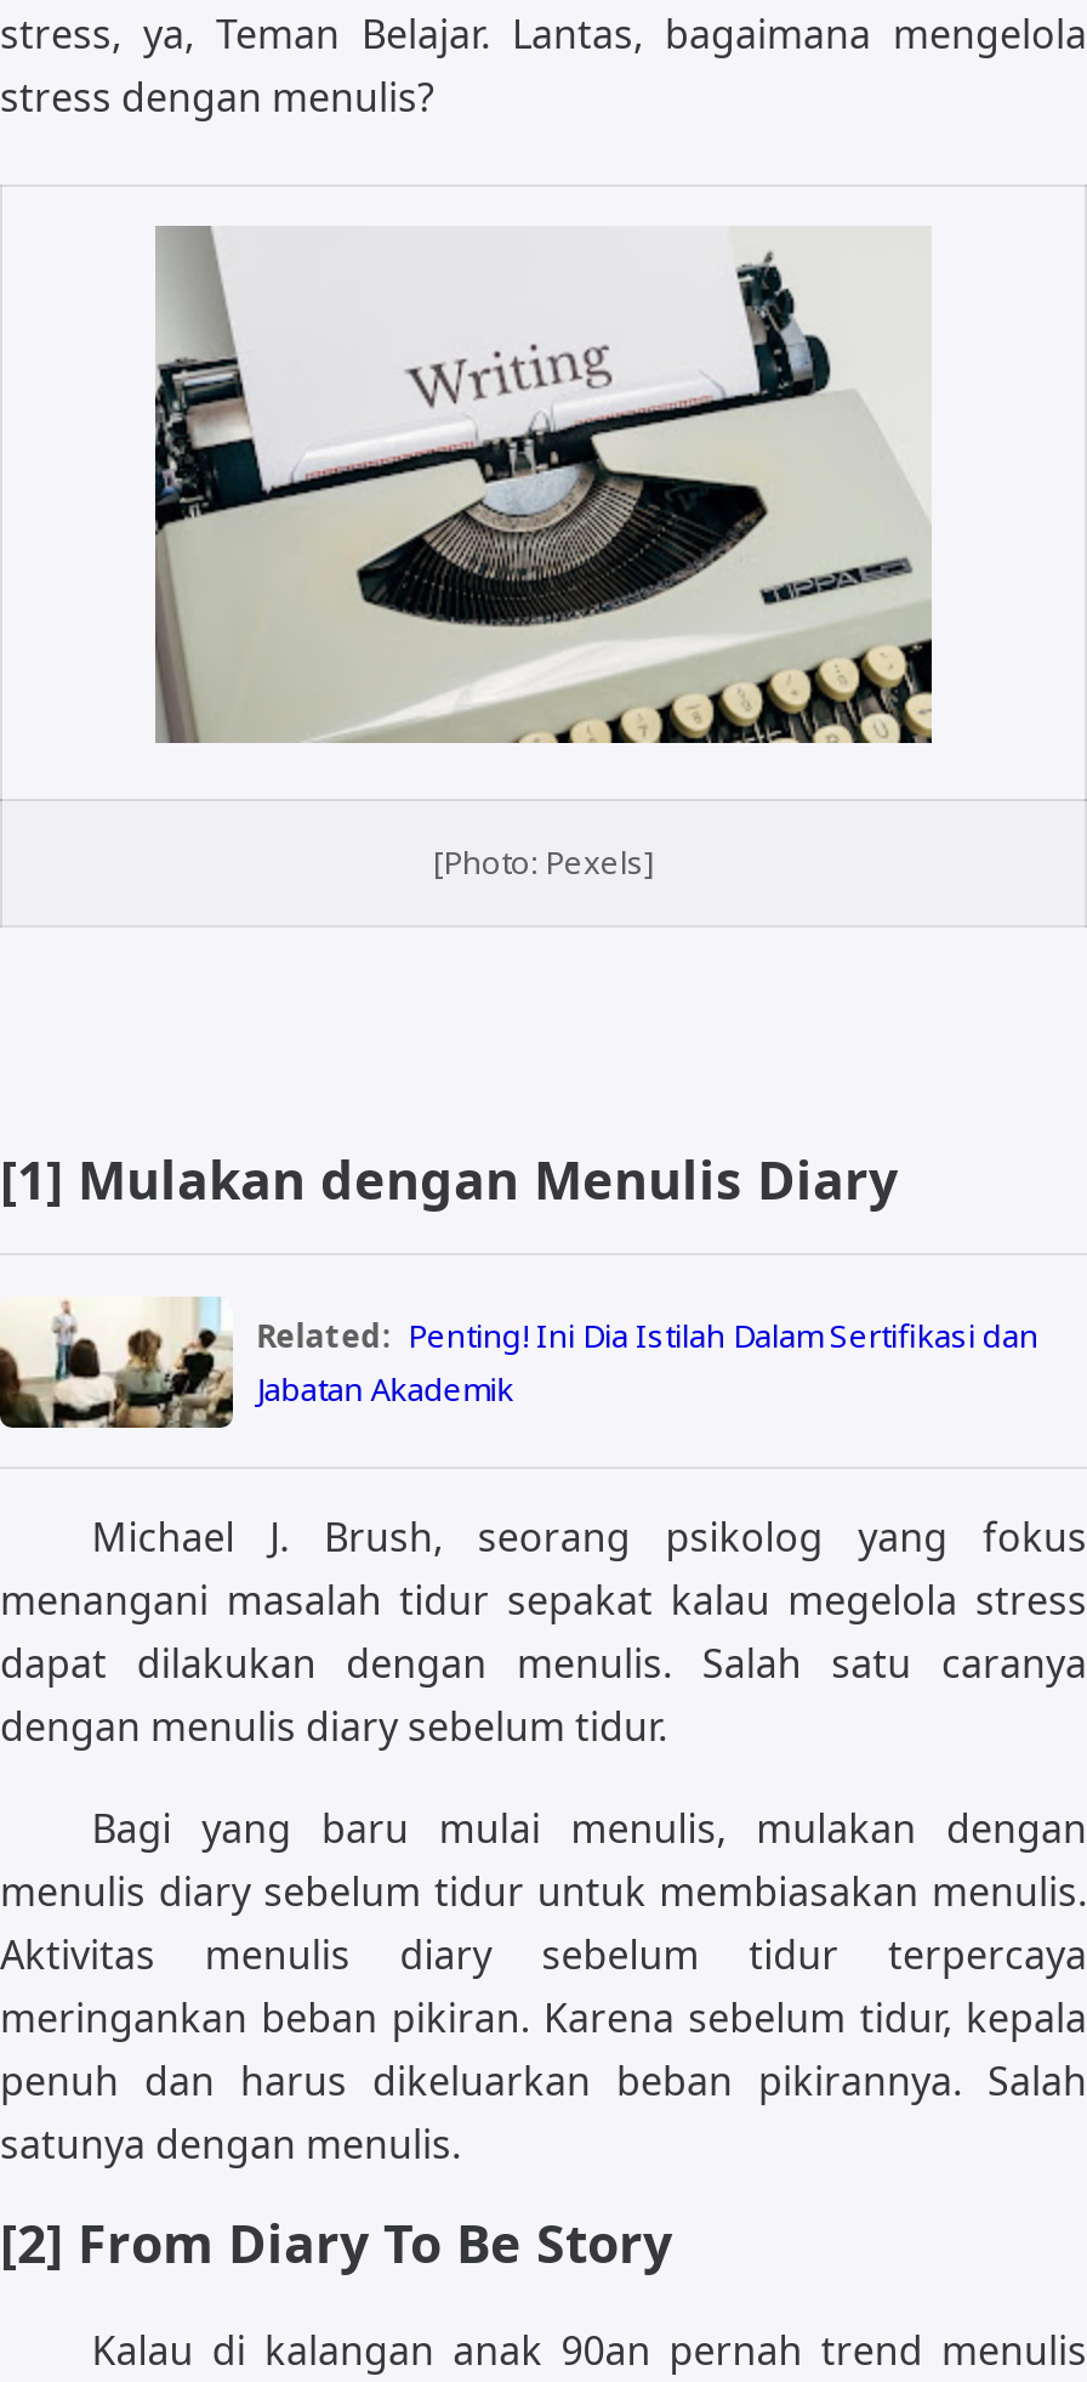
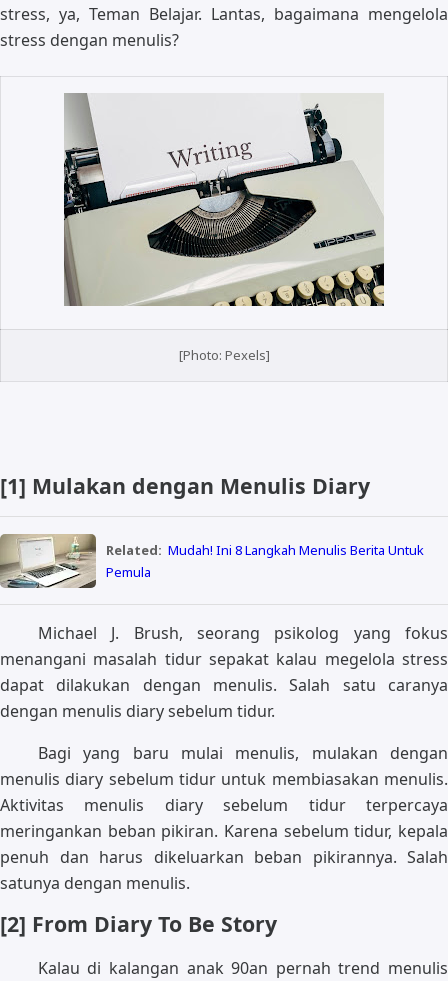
[7,1297,1038,1430] [image] | Related: Penting! Ini Dia Istilah Dalam Sertifikasi dan | Jabatan Akademik -> [3,533,424,588] [image] | Related: Mudah! Ini 8 Langkah Menulis Berita Untuk | Pemula

